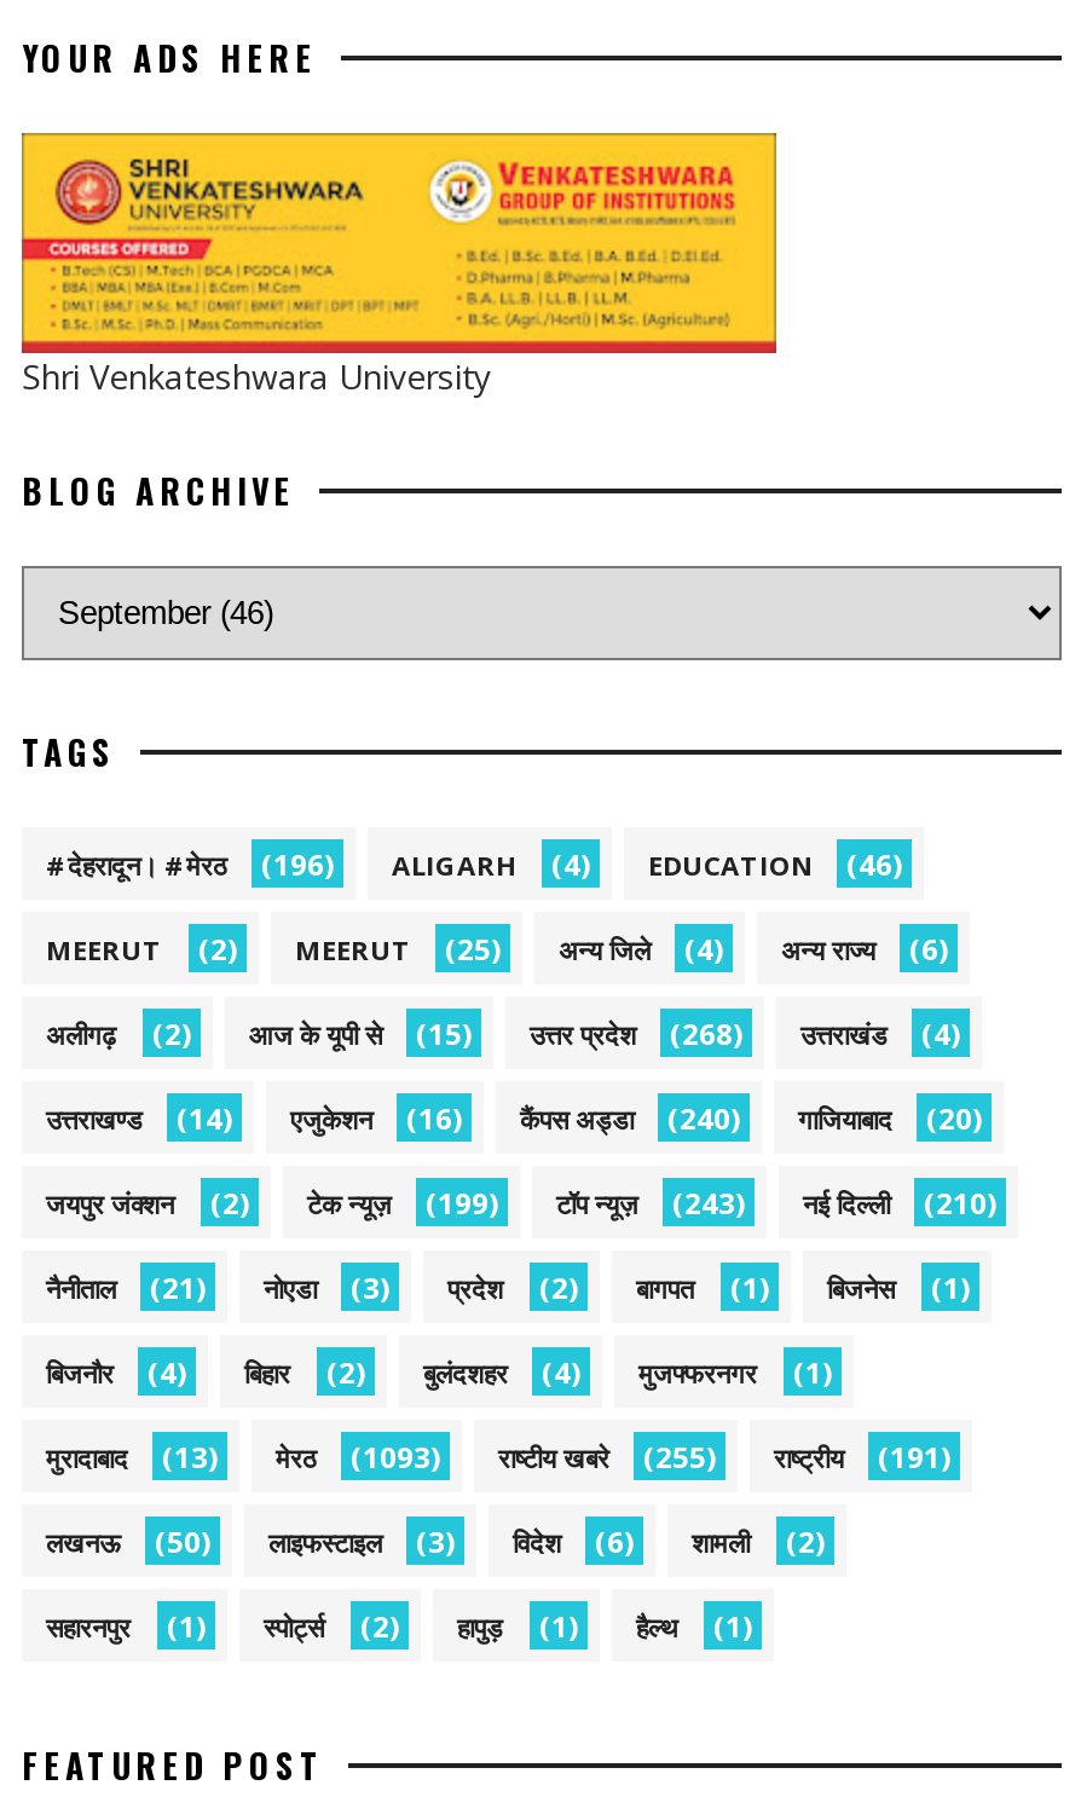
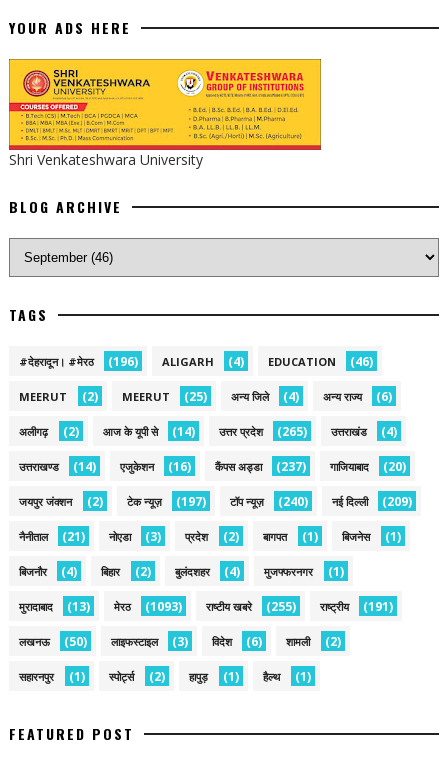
[416,1013,472,1054] (15) -> [172,423,195,440] (14)
[670,1013,742,1054] (268) -> [277,423,307,440] (265)
[46,1097,982,1138] उत्तराखण्ड (14) एजुकेशन (16) कैंपस अड्डा (240) गाजियाबाद (20) -> [19,458,406,475] उत्तराखण्ड (14) एजुकेशन (16) कैंपस अड्डा (237) गाजियाबाद (20)
[426,1182,498,1223] (199) -> [176,493,206,510] (197)
[672,1182,745,1223] (243) -> [278,493,308,510] (240)
[924,1182,996,1223] (210) -> [382,493,412,510] (209)

